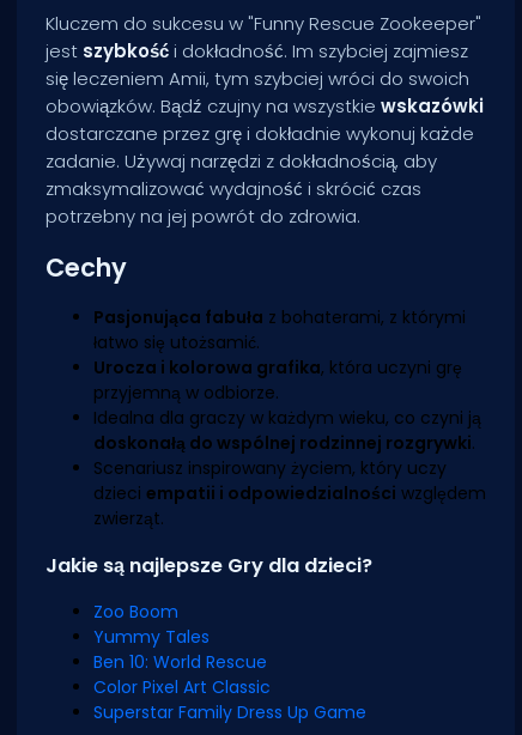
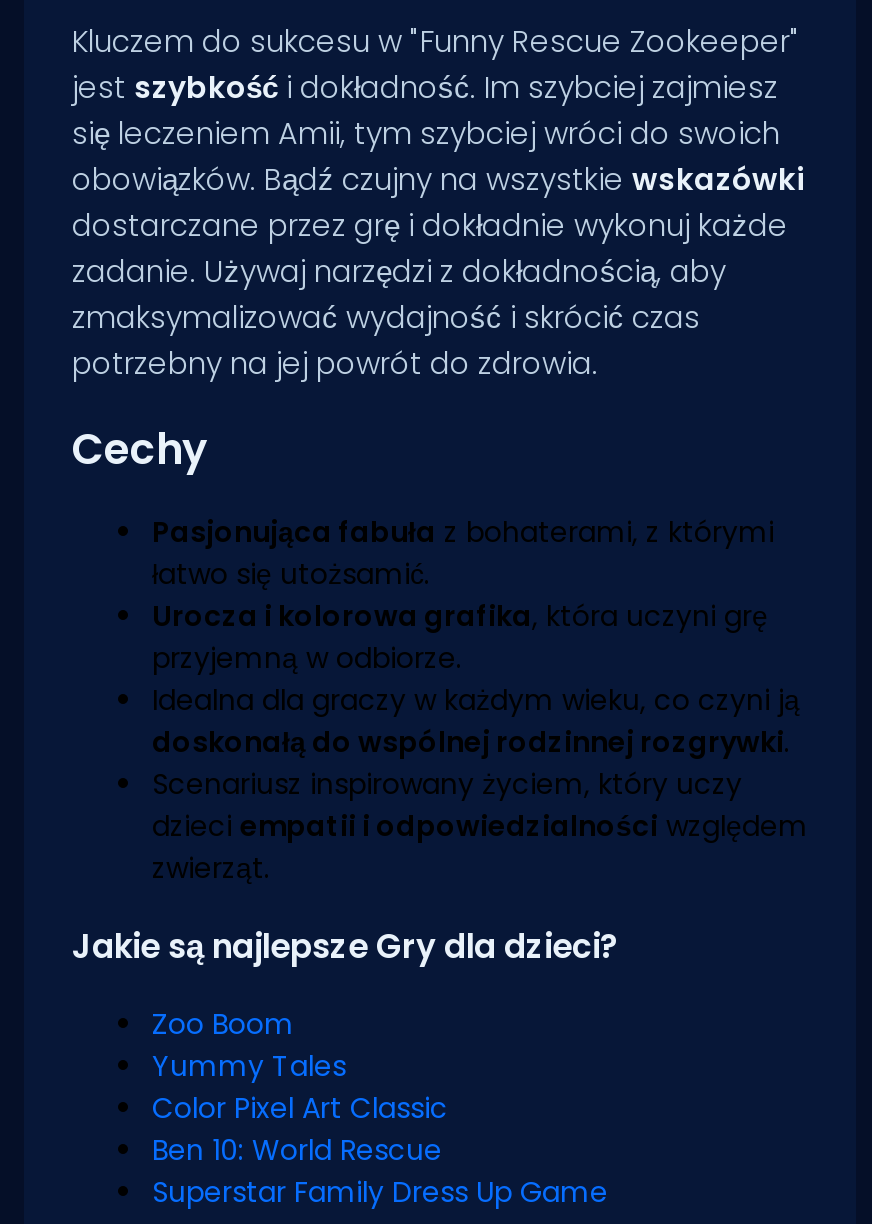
moved [93,650,267,674] -> [152,1130,442,1170]: Ben 10: World Rescue
moved [93,675,271,699] -> [152,1088,448,1128]: Color Pixel Art Classic

